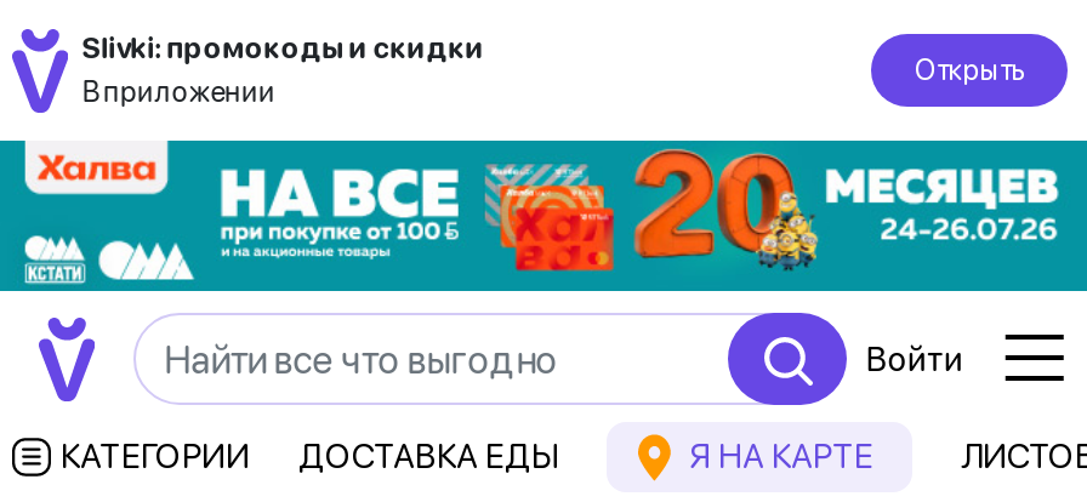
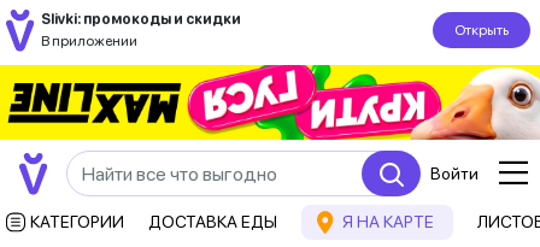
[7,138,1080,293] [image] -> [4,64,536,141] [image]

